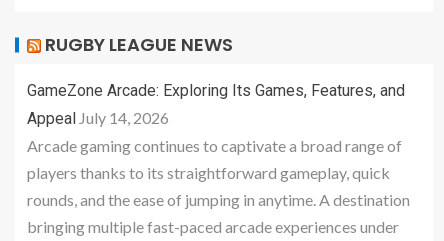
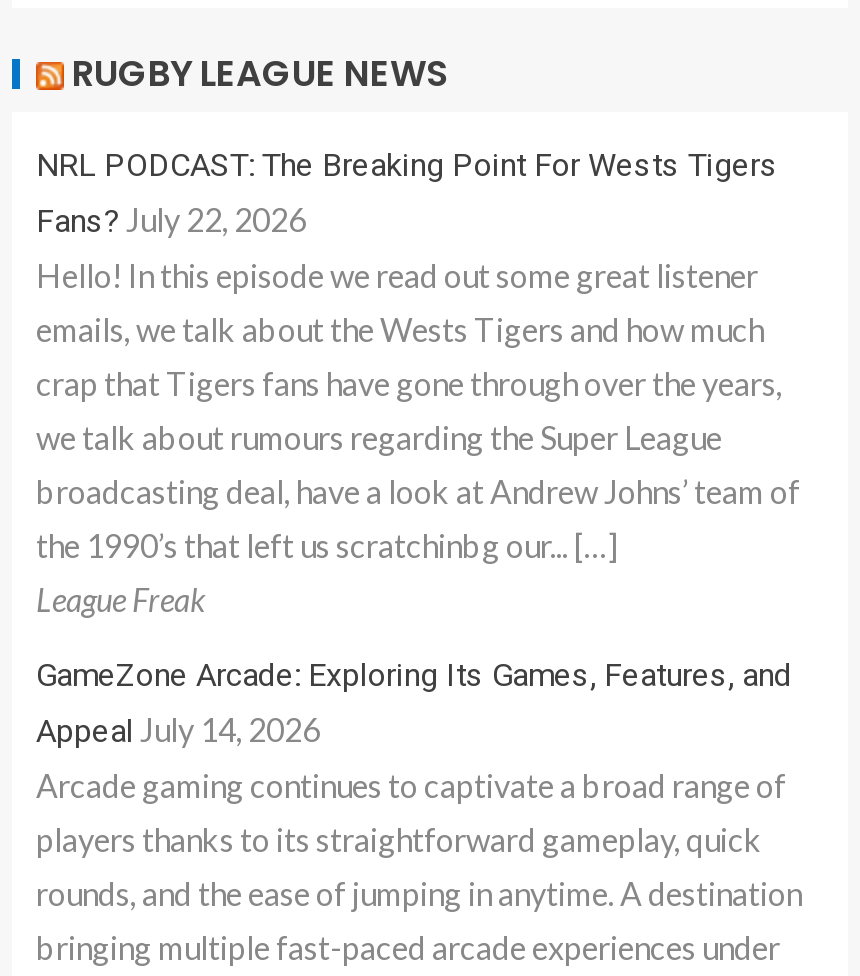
none -> [36,147,800,619] NRL PODCAST: The Breaking Point For Wests Tigers | Fans? July 22, 2026 | Hello! In this episode we read out some great listener | emails, we talk about the Wests Tigers and how much | crap that Tigers fans have gone through over the years, | we talk about rumours regarding the Super League | broadcasting deal, have a look at Andrew Johns’ team of | the 1990’s that left us scratchinbg our... […] | League Freak

